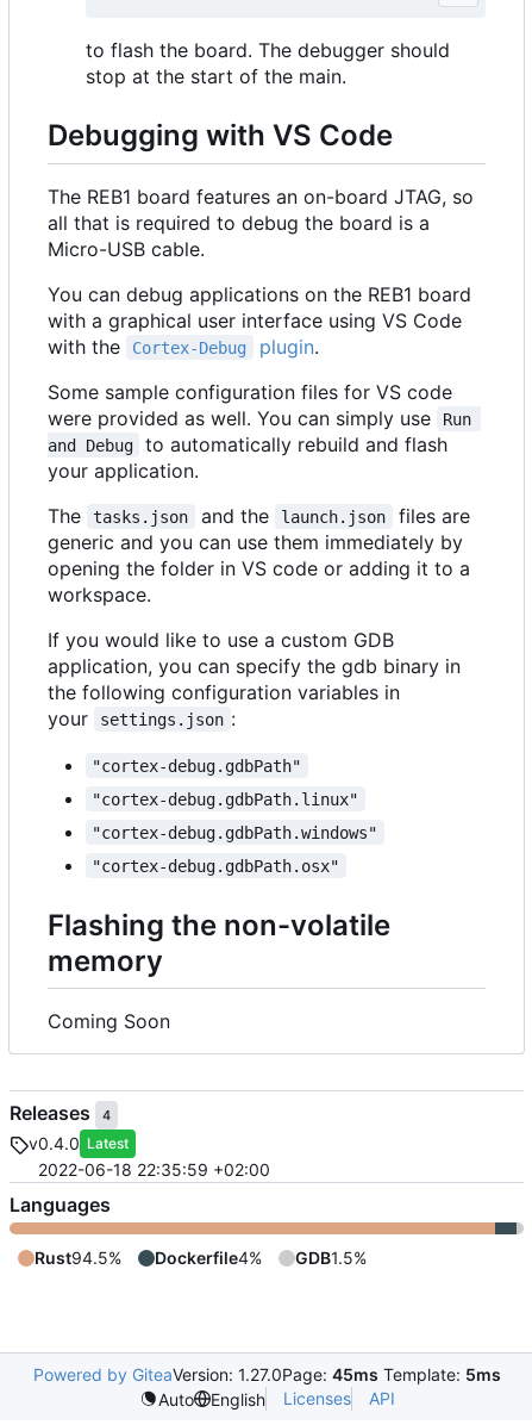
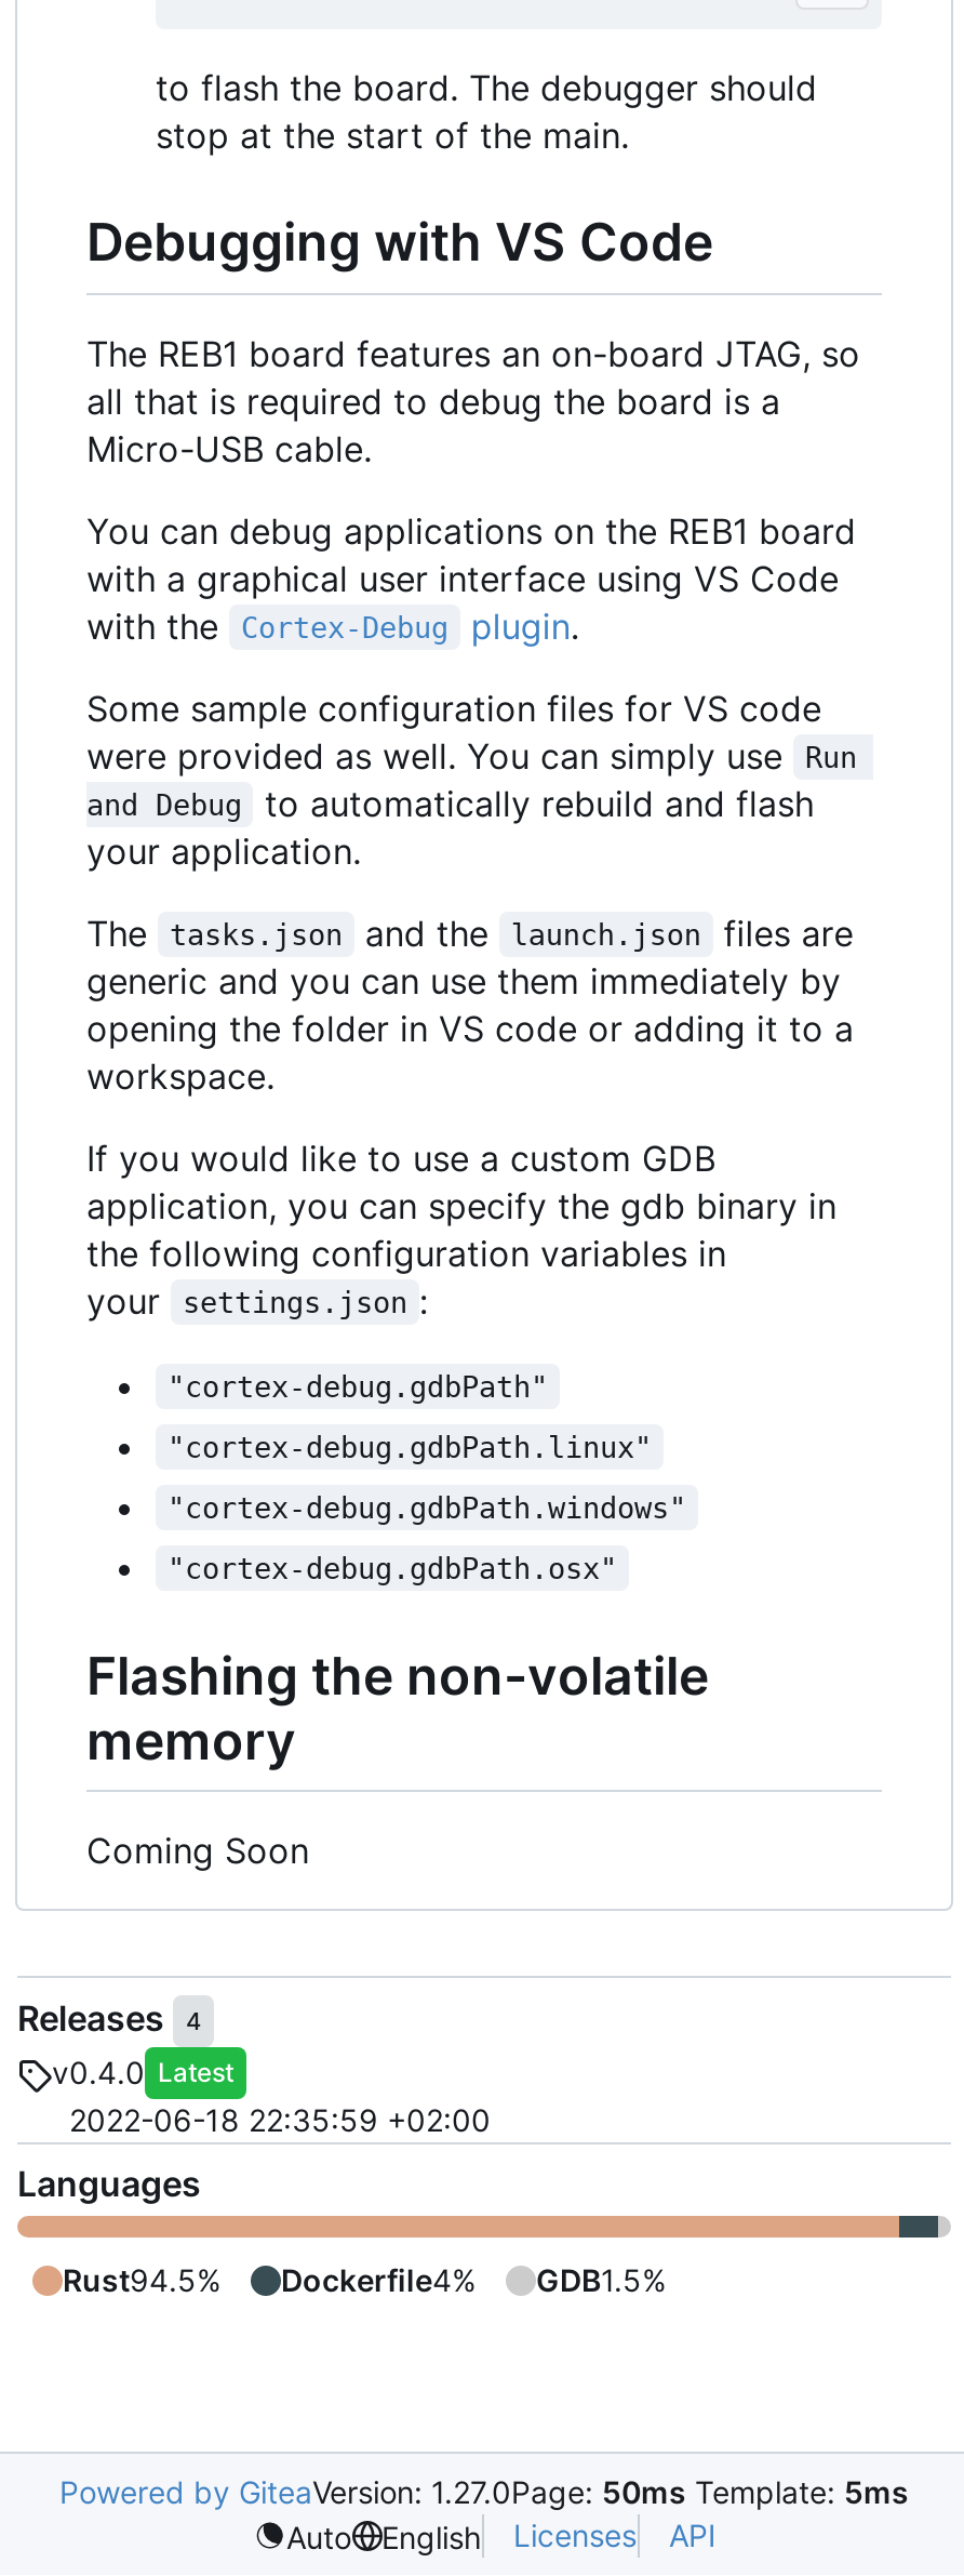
[33,1364,500,1384] Powered by GiteaVersion: 1.27.0Page: 45ms Template: 5ms -> [59,2473,909,2510] Powered by GiteaVersion: 1.27.0Page: 50ms Template: 5ms

